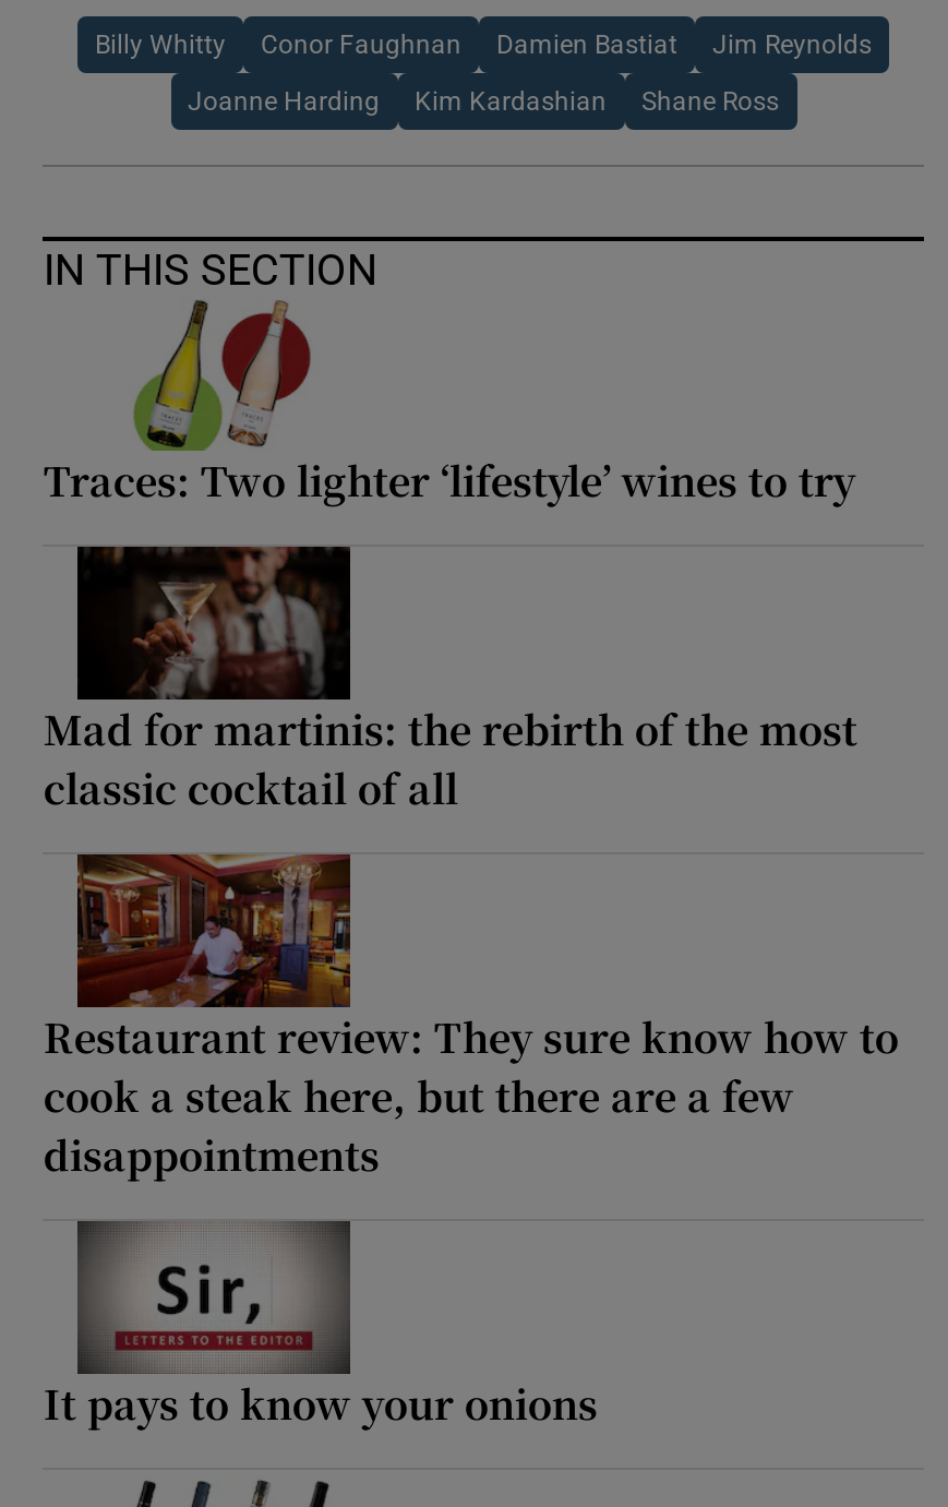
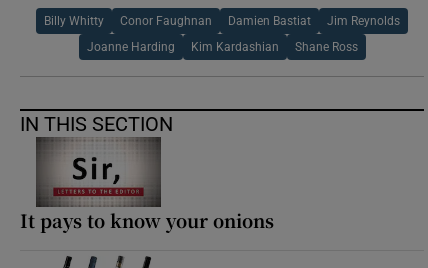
[43,300,855,507] [image] | Traces: Two lighter ‘lifestyle’ wines to try -> none
[43,545,857,815] [image] | Mad for martinis: the rebirth of the most | classic cocktail of all -> none
[43,852,899,1181] [image] | Restaurant review: They sure know how to | cook a steak here, but there are a few | disappointments -> none

